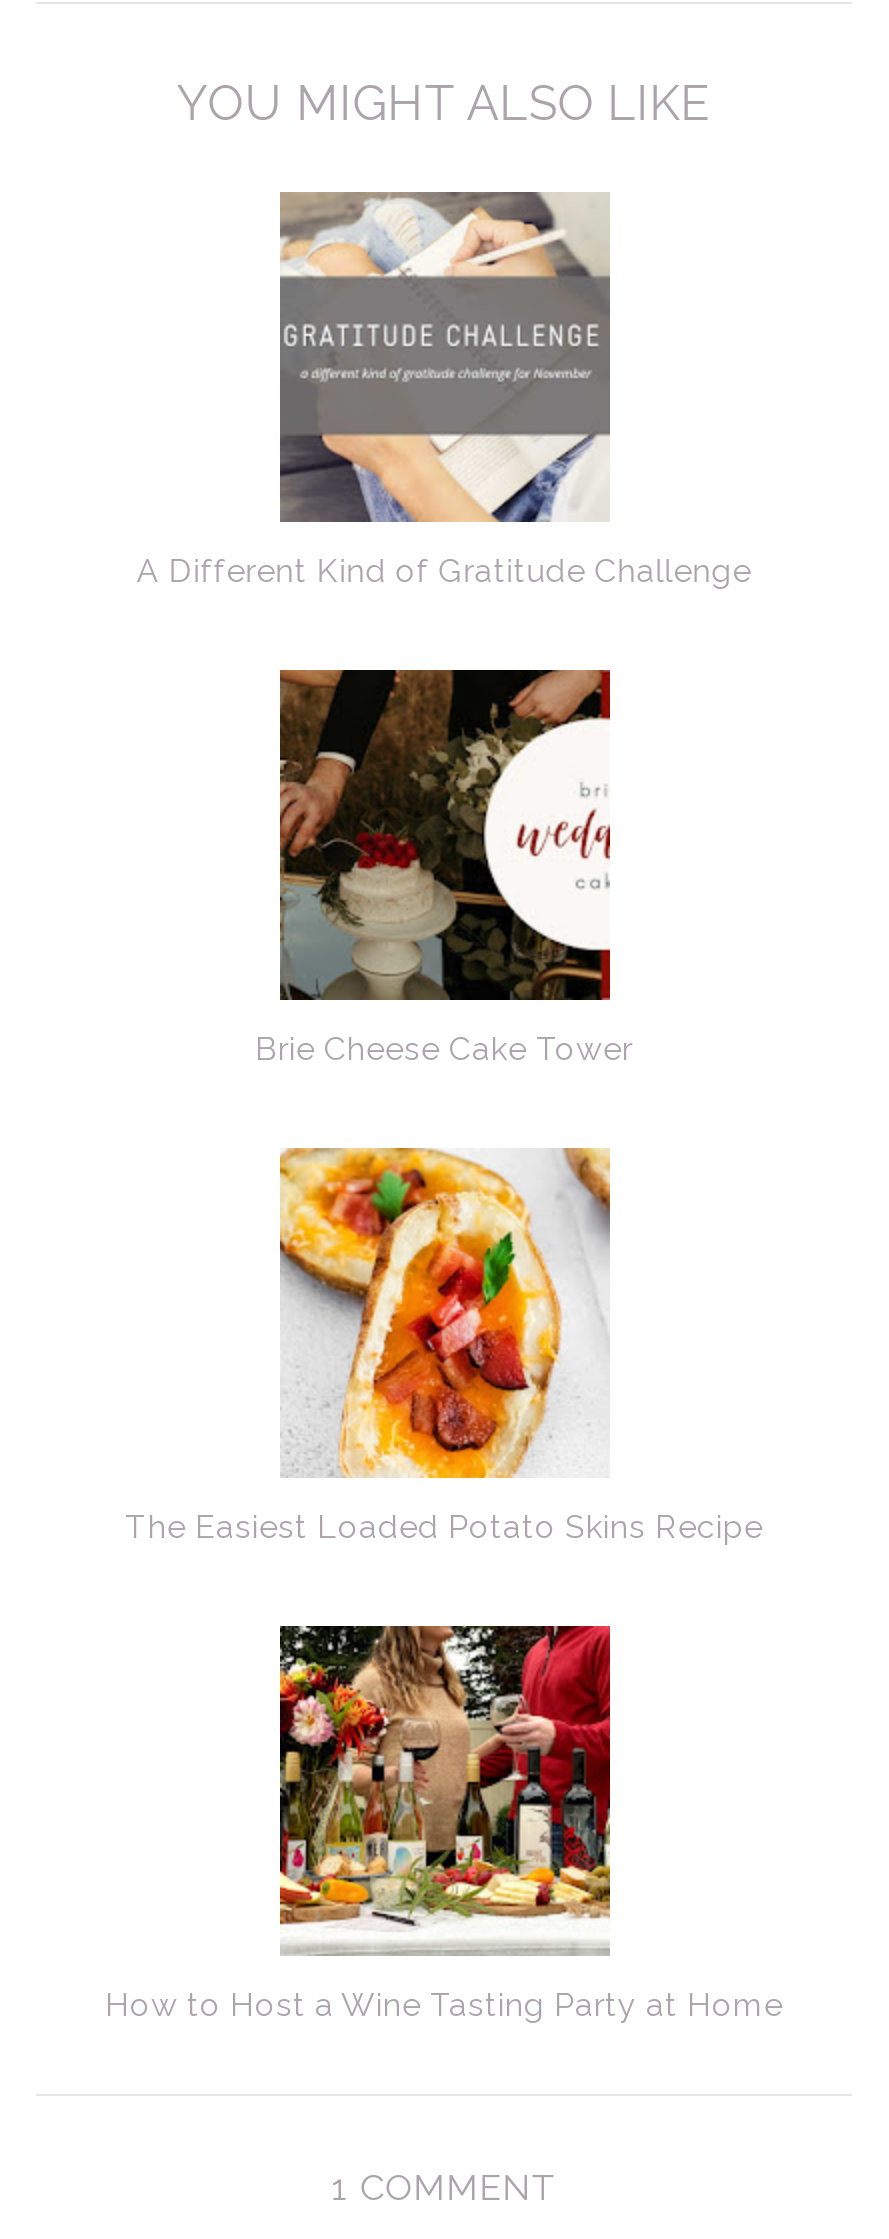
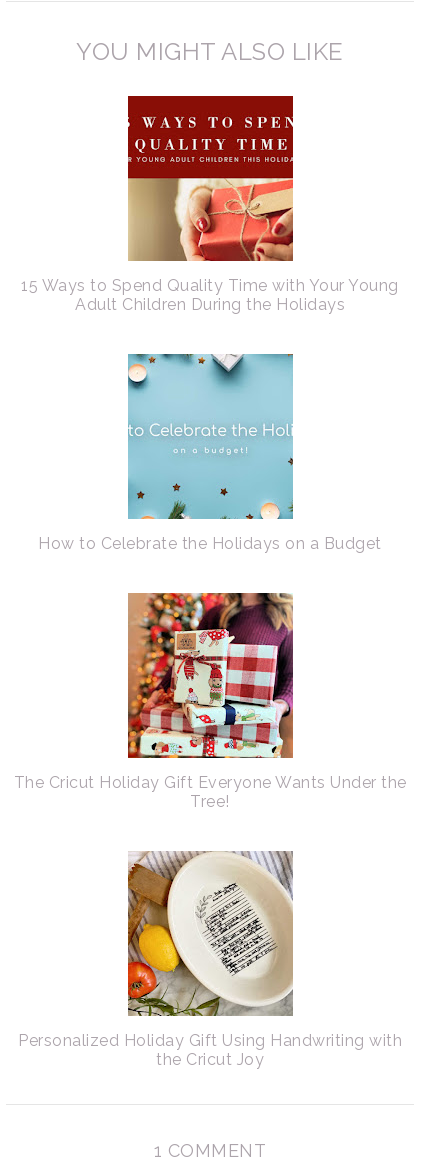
[278,190,612,424] [image] -> [127,95,294,262] [image]
[136,552,752,590] A Different Kind of Gratitude Challenge -> [21,276,399,314] 15 Ways to Spend Quality Time with Your Young | Adult Children During the Holidays
[278,668,612,940] [image] -> [127,360,294,508] [image]
[255,1030,633,1068] Brie Cheese Cake Tower -> [38,534,382,553] How to Celebrate the Holidays on a Budget
[280,1146,612,1418] [image] -> [127,599,294,747] [image]
[125,1508,763,1546] The Easiest Loaded Potato Skins Recipe -> [13,773,406,811] The Cricut Holiday Gift Everyone Wants Under the | Tree!
[278,1624,612,1928] [image] -> [127,850,293,986] [image]
[105,1986,783,2024] How to Host a Wine Tasting Party at Home -> [18,1031,402,1069] Personalized Holiday Gift Using Handwriting with | the Cricut Joy

